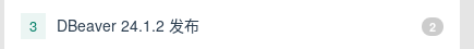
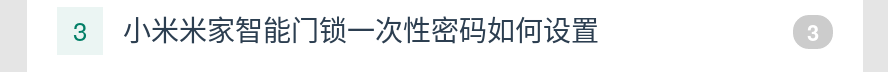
[57,14,436,35] DBeaver 24.1.2 发布 | 2 -> [123,8,819,48] 小米米家智能门锁一次性密码如何设置 | 3

